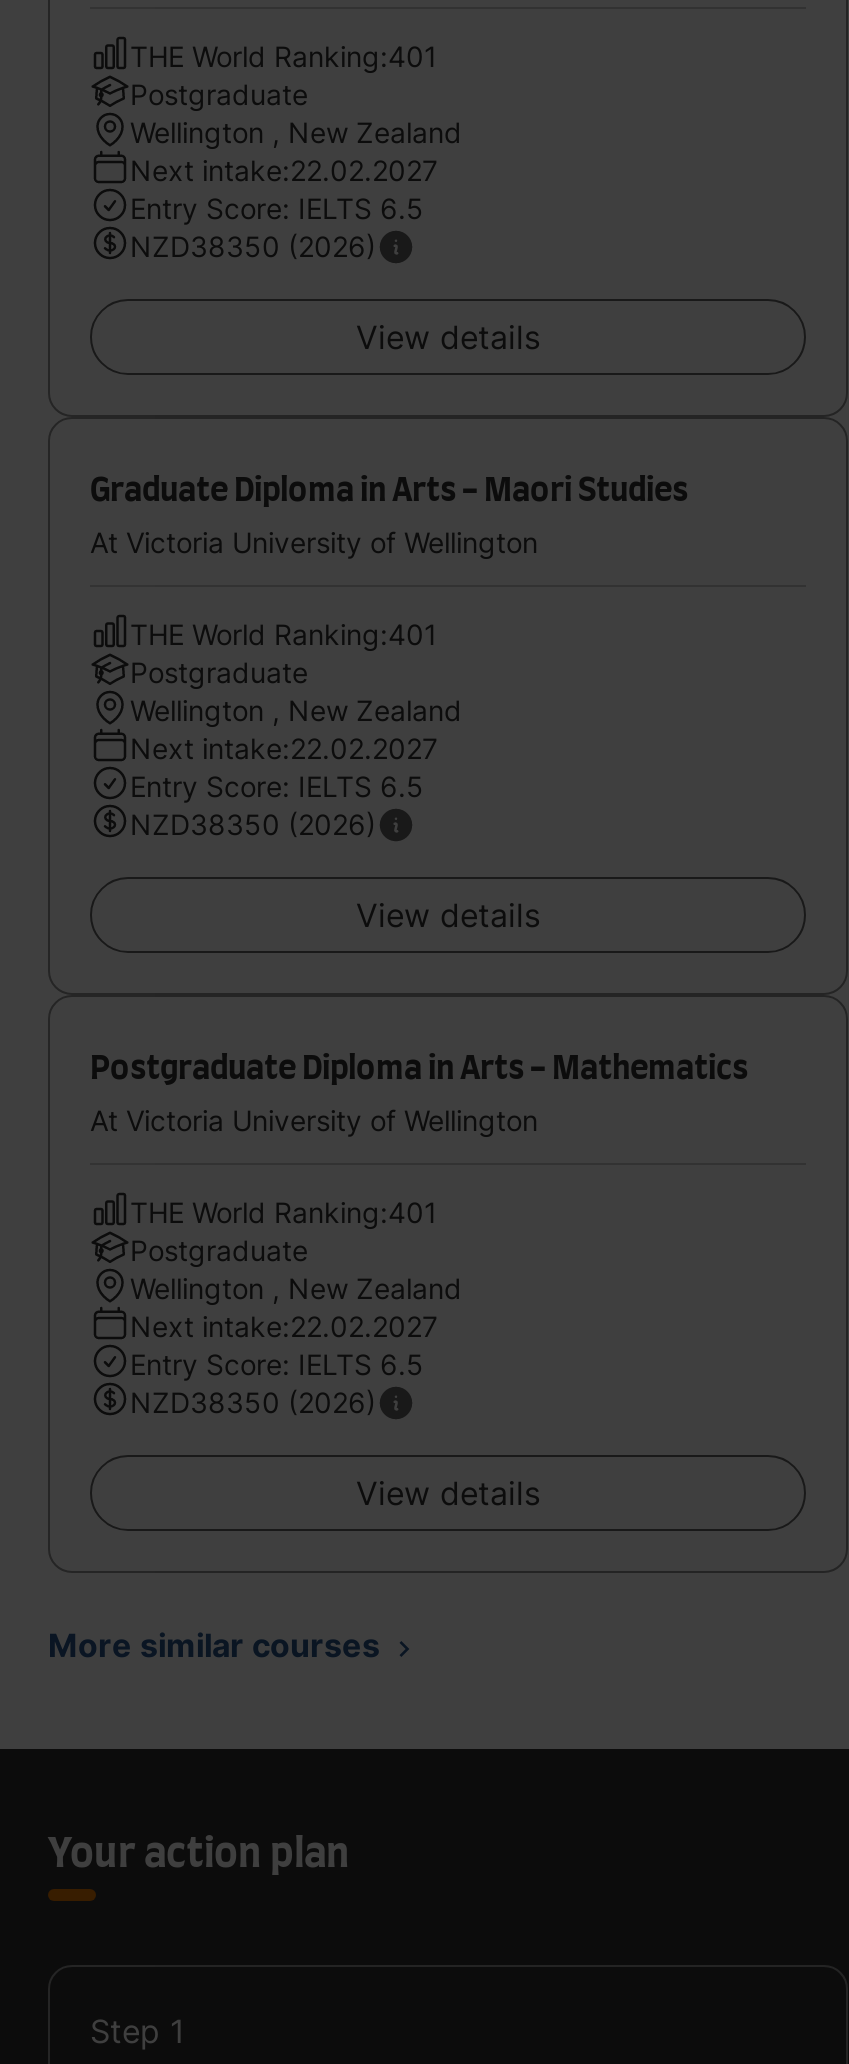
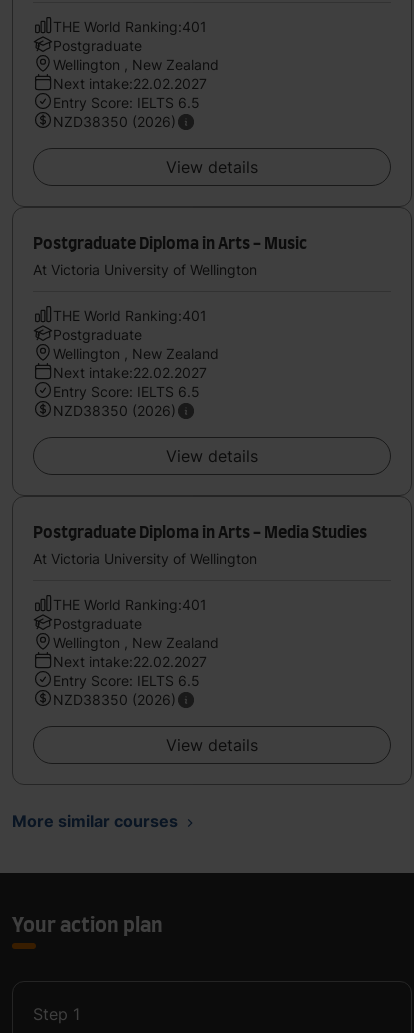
[90,476,688,508] Graduate Diploma in Arts - Maori Studies -> [33,236,307,252] Postgraduate Diploma in Arts - Music
[90,1054,748,1086] Postgraduate Diploma in Arts - Mathematics -> [33,525,367,541] Postgraduate Diploma in Arts - Media Studies

